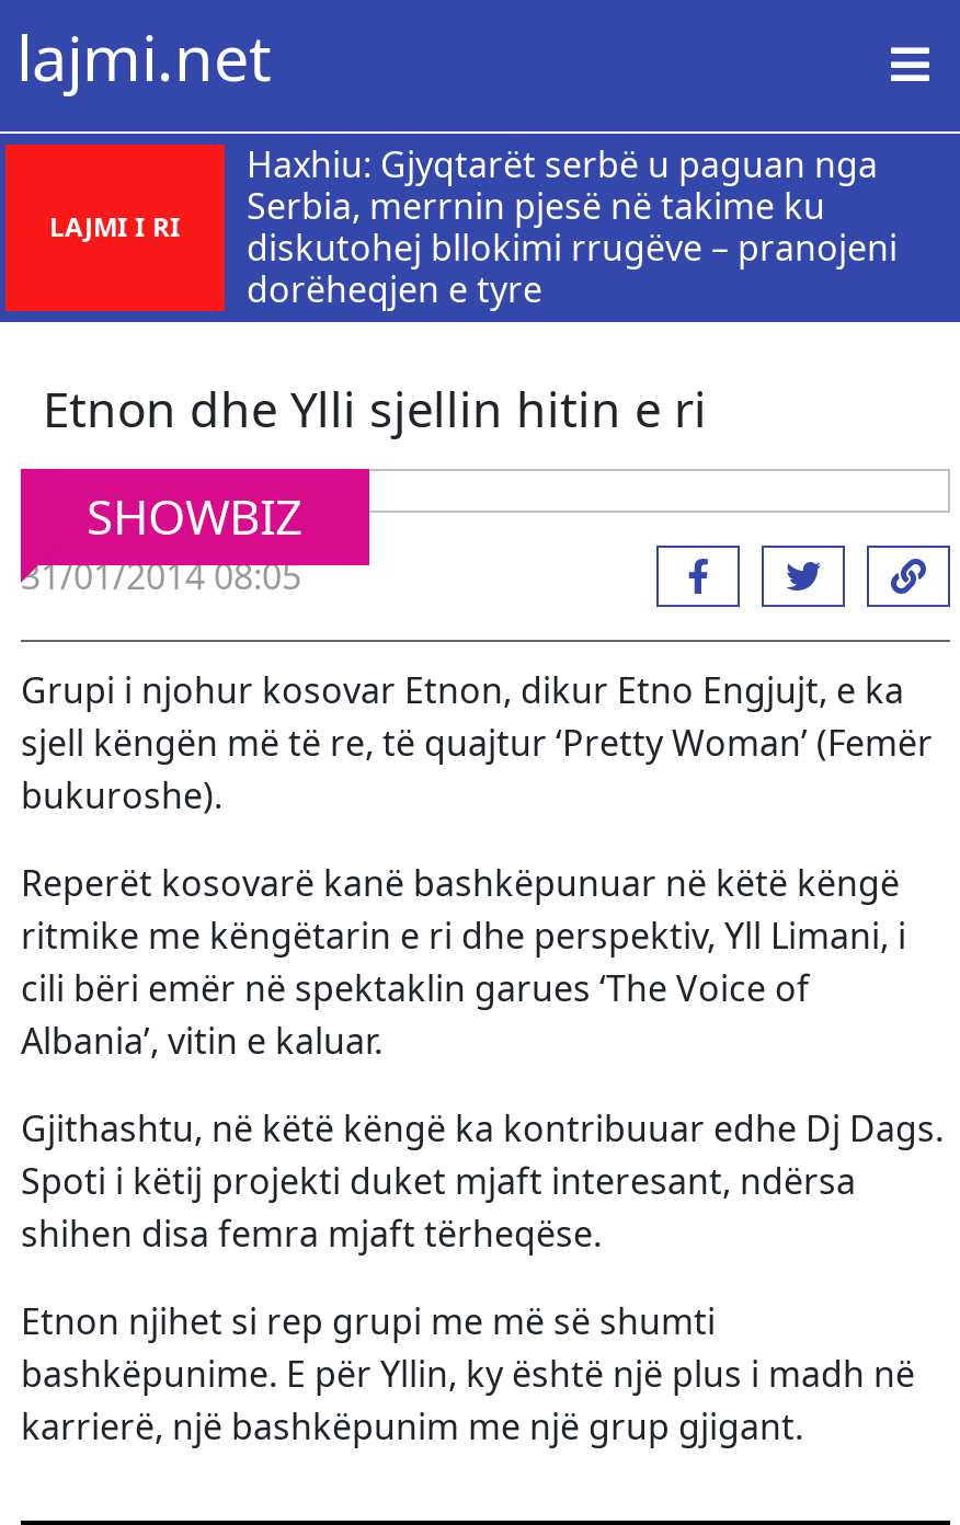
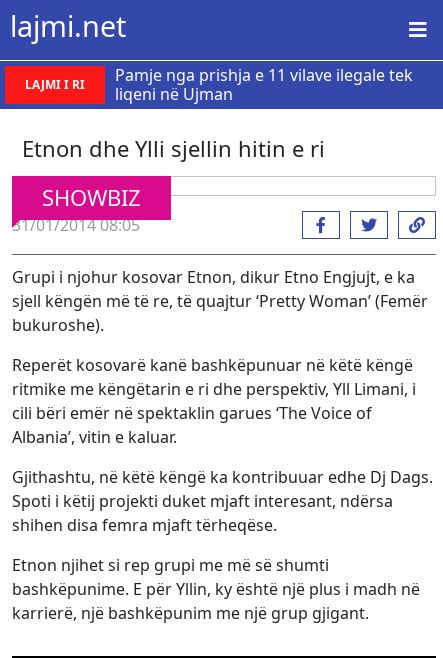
[247,140,898,313] Haxhiu: Gjyqtarët serbë u paguan nga | Serbia, merrnin pjesë në takime ku | diskutohej bllokimi rrugëve – pranojeni | dorëheqjen e tyre -> [115,64,413,105] Pamje nga prishja e 11 vilave ilegale tek | liqeni në Ujman

